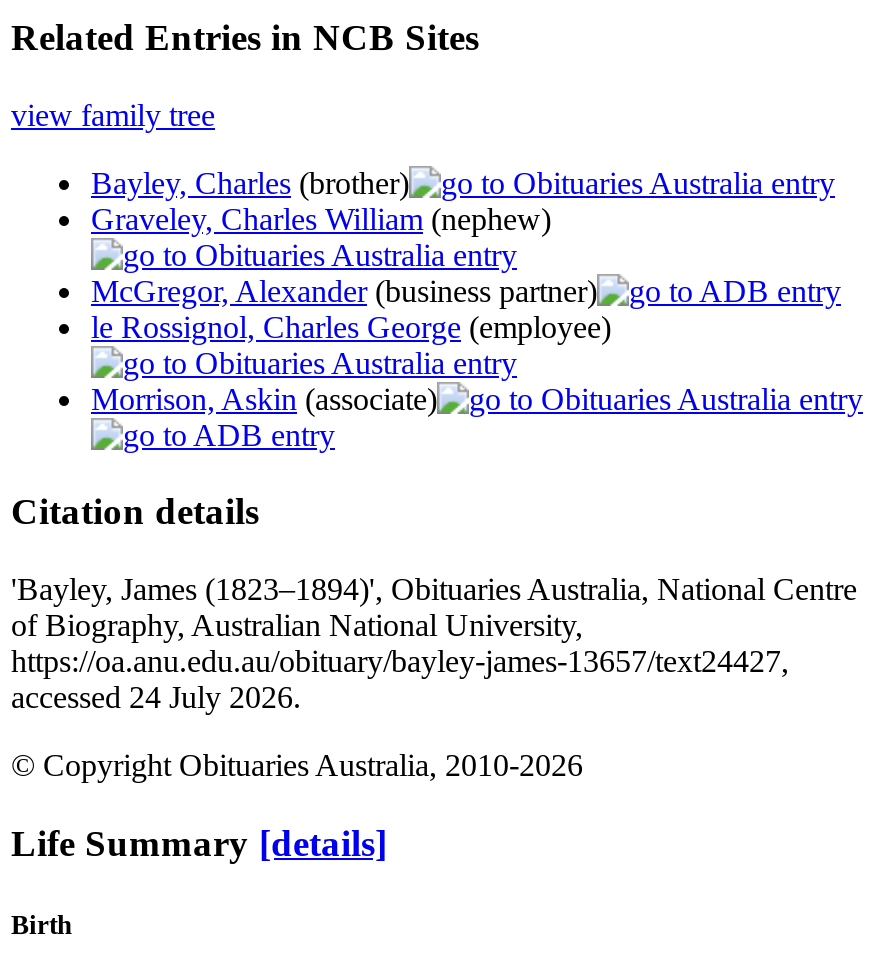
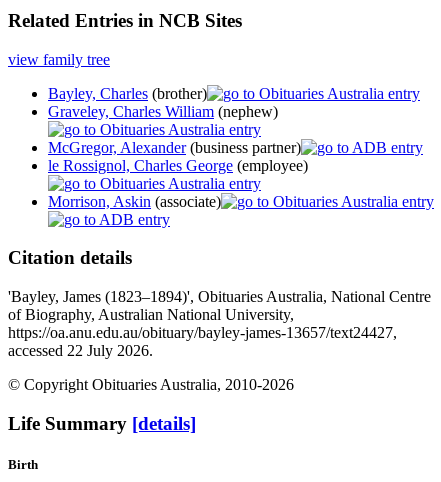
[11,680,301,714] accessed 24 July 2026. -> [8,342,153,359] accessed 22 July 2026.

